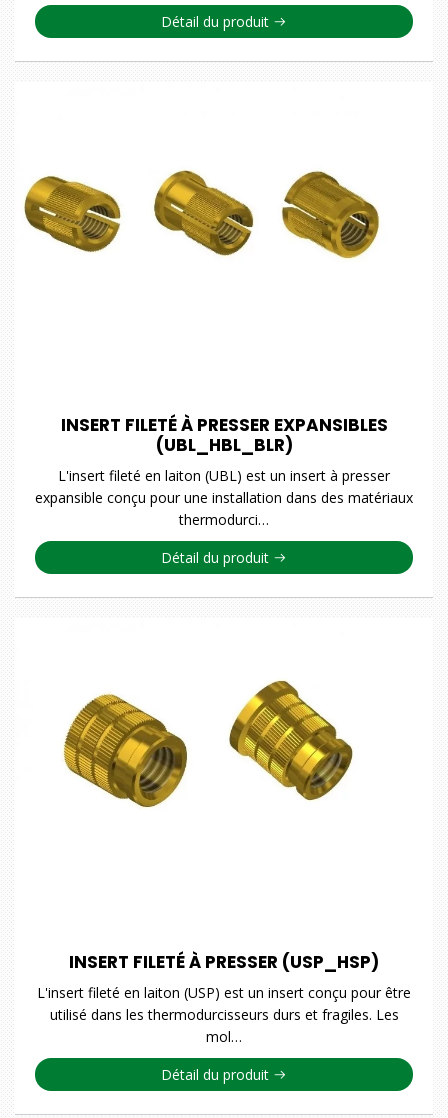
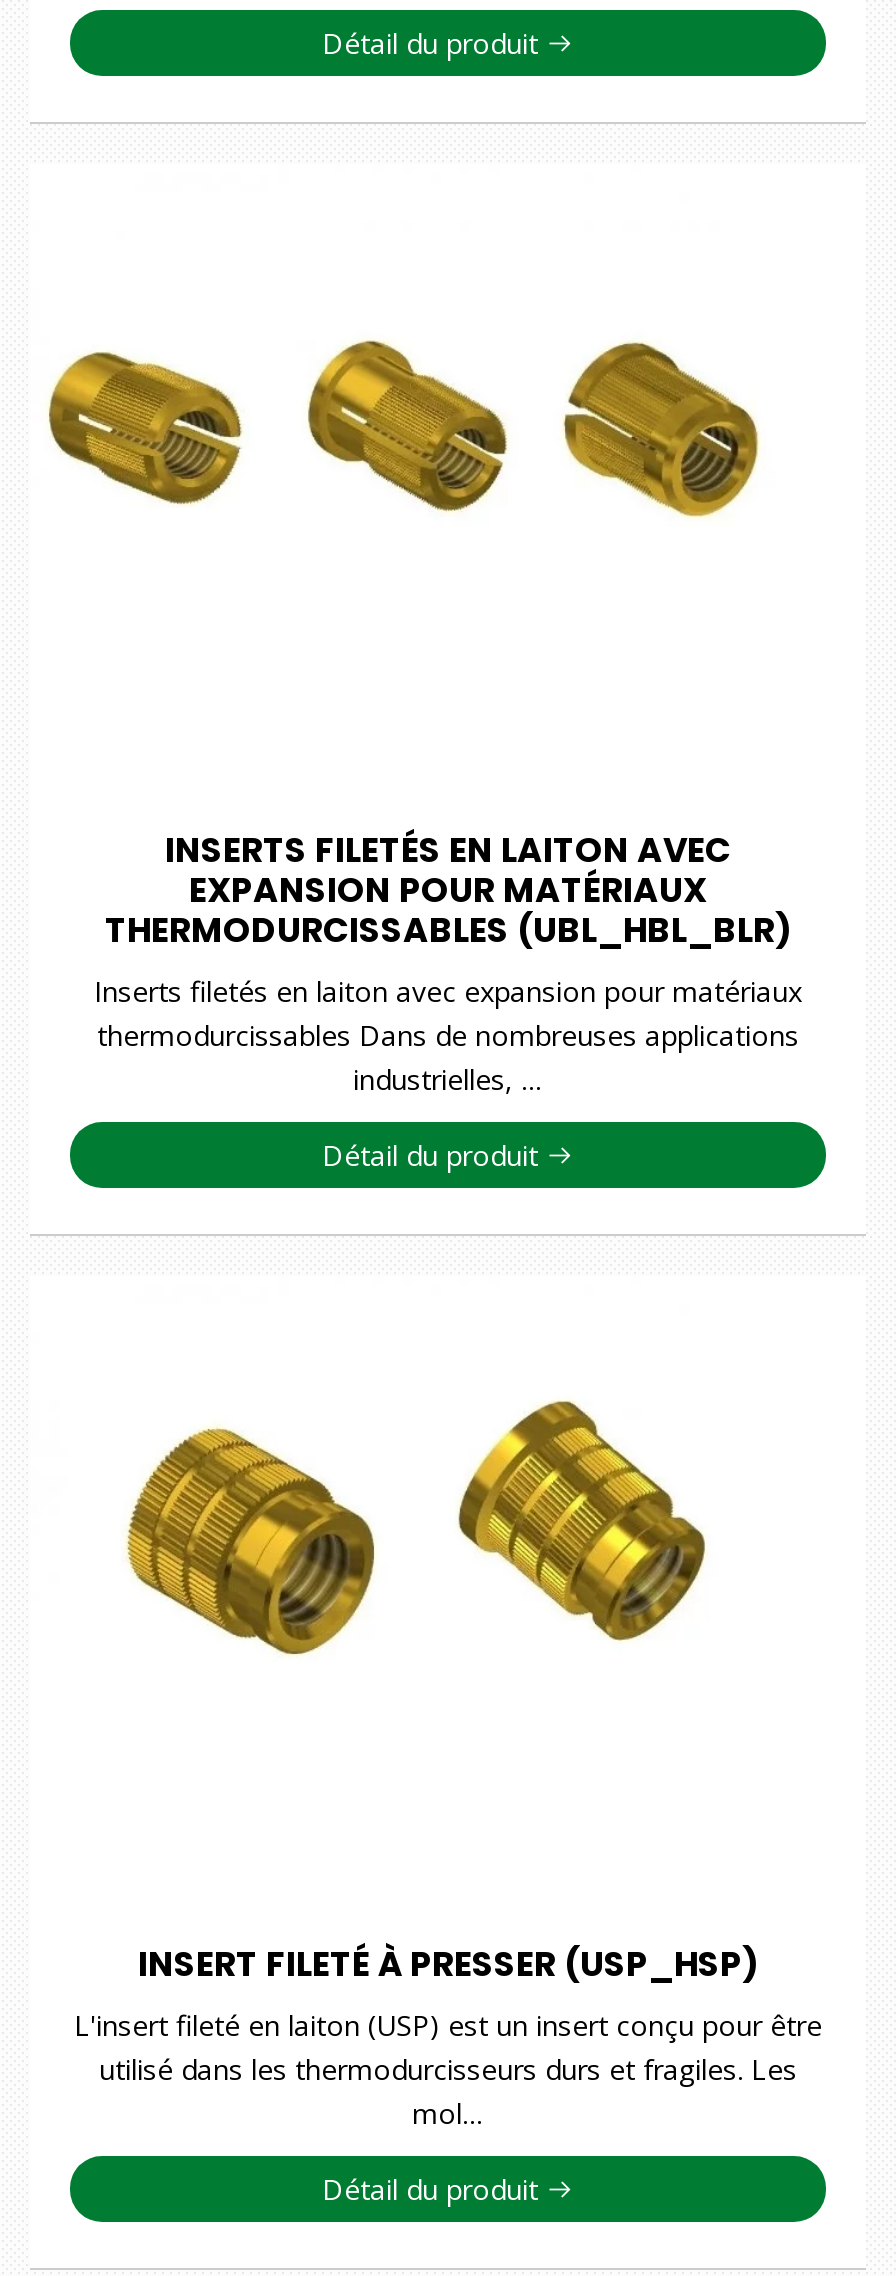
[35,413,413,529] INSERT FILETÉ À PRESSER EXPANSIBLES | (UBL_HBL_BLR) | L'insert fileté en laiton (UBL) est un insert à presser | expansible conçu pour une installation dans des matériaux | thermodurci… -> [94,827,802,1099] INSERTS FILETÉS EN LAITON AVEC | EXPANSION POUR MATÉRIAUX | THERMODURCISSABLES (UBL_HBL_BLR) | Inserts filetés en laiton avec expansion pour matériaux | thermodurcissables Dans de nombreuses applications | industrielles, …

